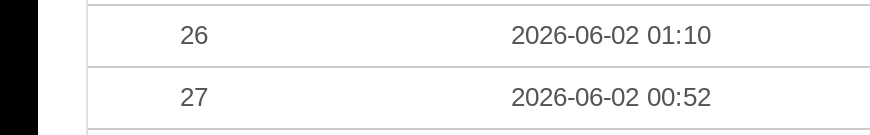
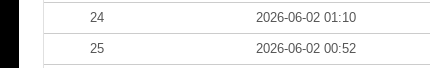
[180,20,208,50] 26 -> [90,10,104,25] 24
[180,82,208,112] 27 -> [90,41,104,56] 25

